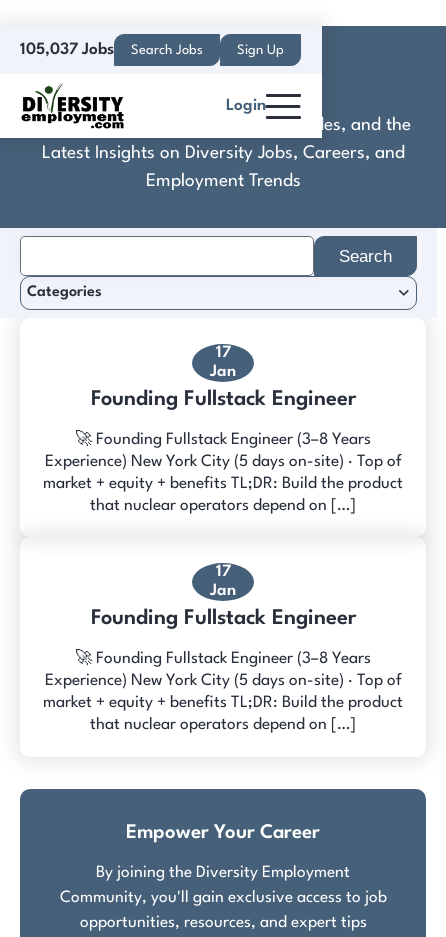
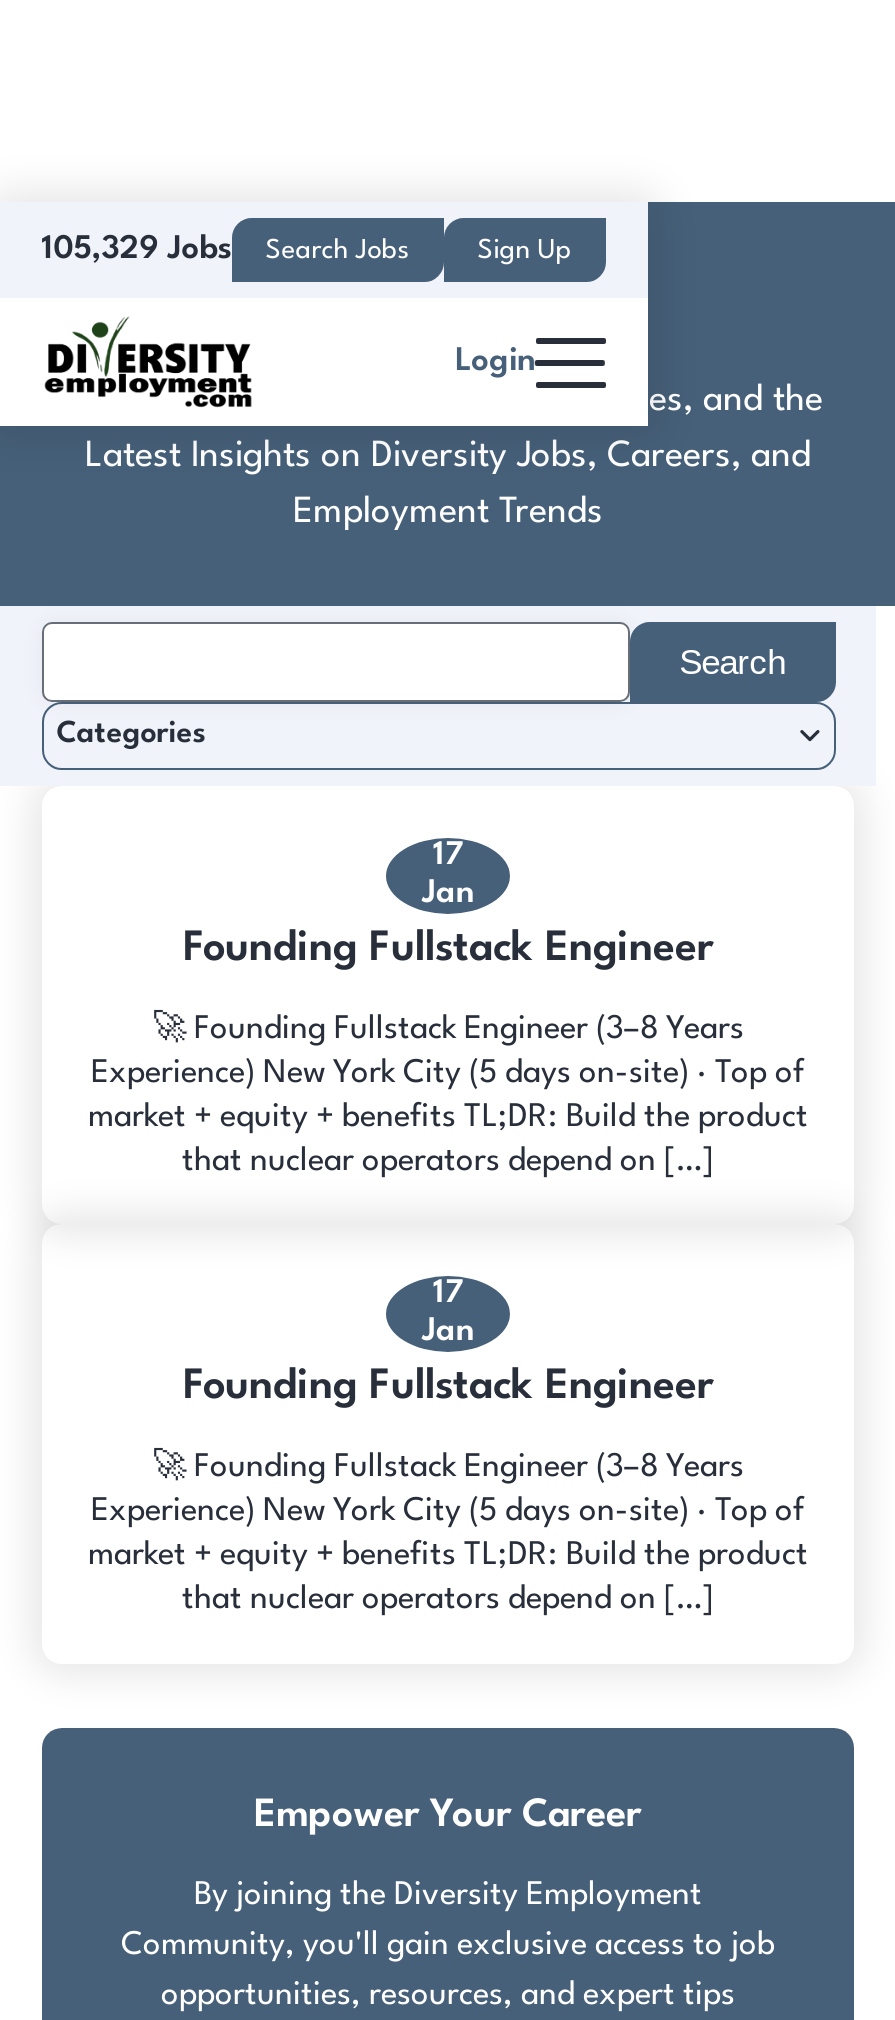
[20,41,203,57] 105,037 Jobs Search Jobs -> [42,233,410,265] 105,329 Jobs Search Jobs

